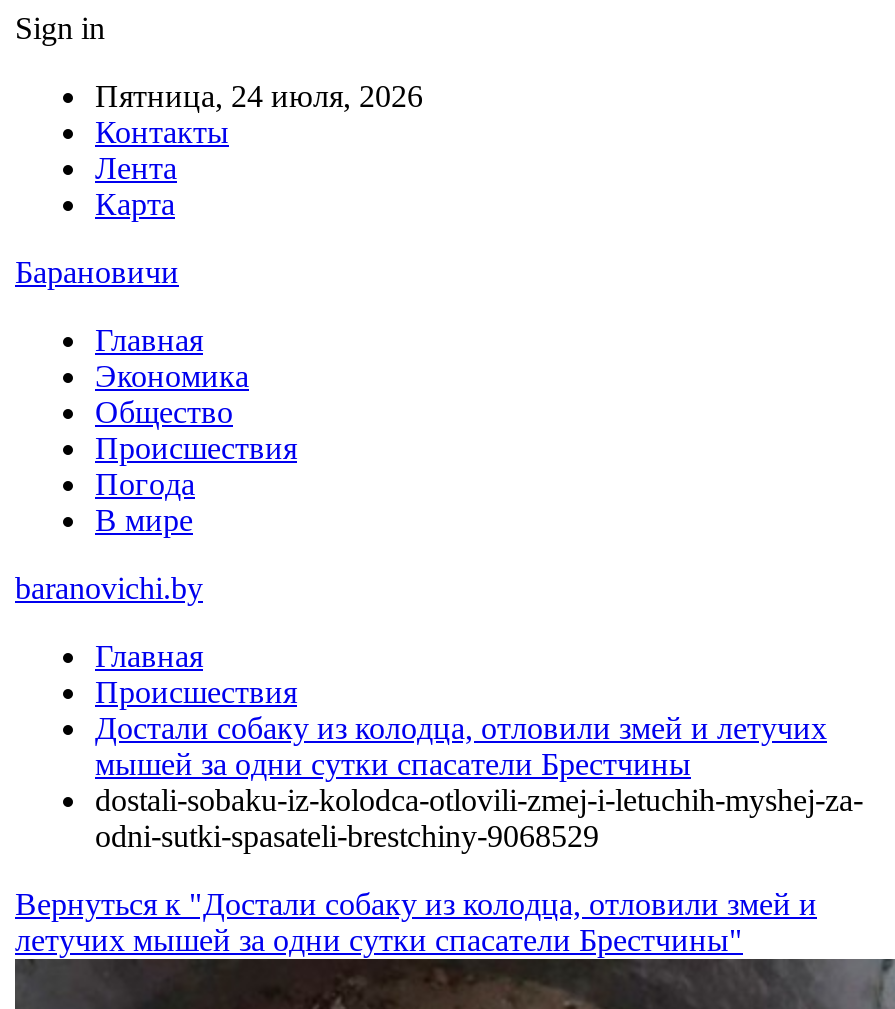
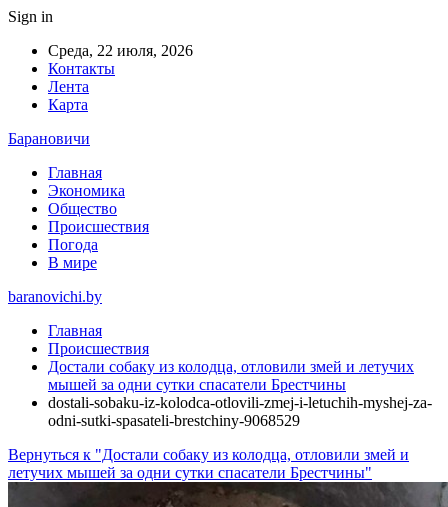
[95,79,423,113] Пятница, 24 июля, 2026 -> [48,42,193,59] Среда, 22 июля, 2026

